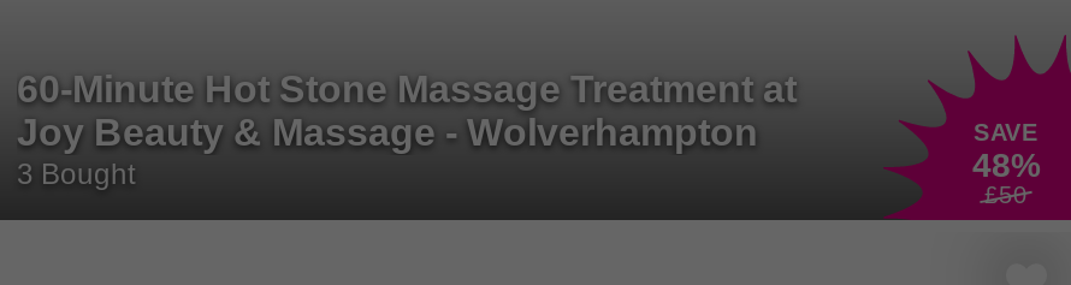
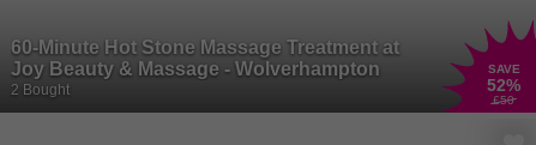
[17,156,135,190] 3 Bought -> [11,81,70,98] 2 Bought
[972,144,1040,183] 48% -> [487,75,520,94] 52%

